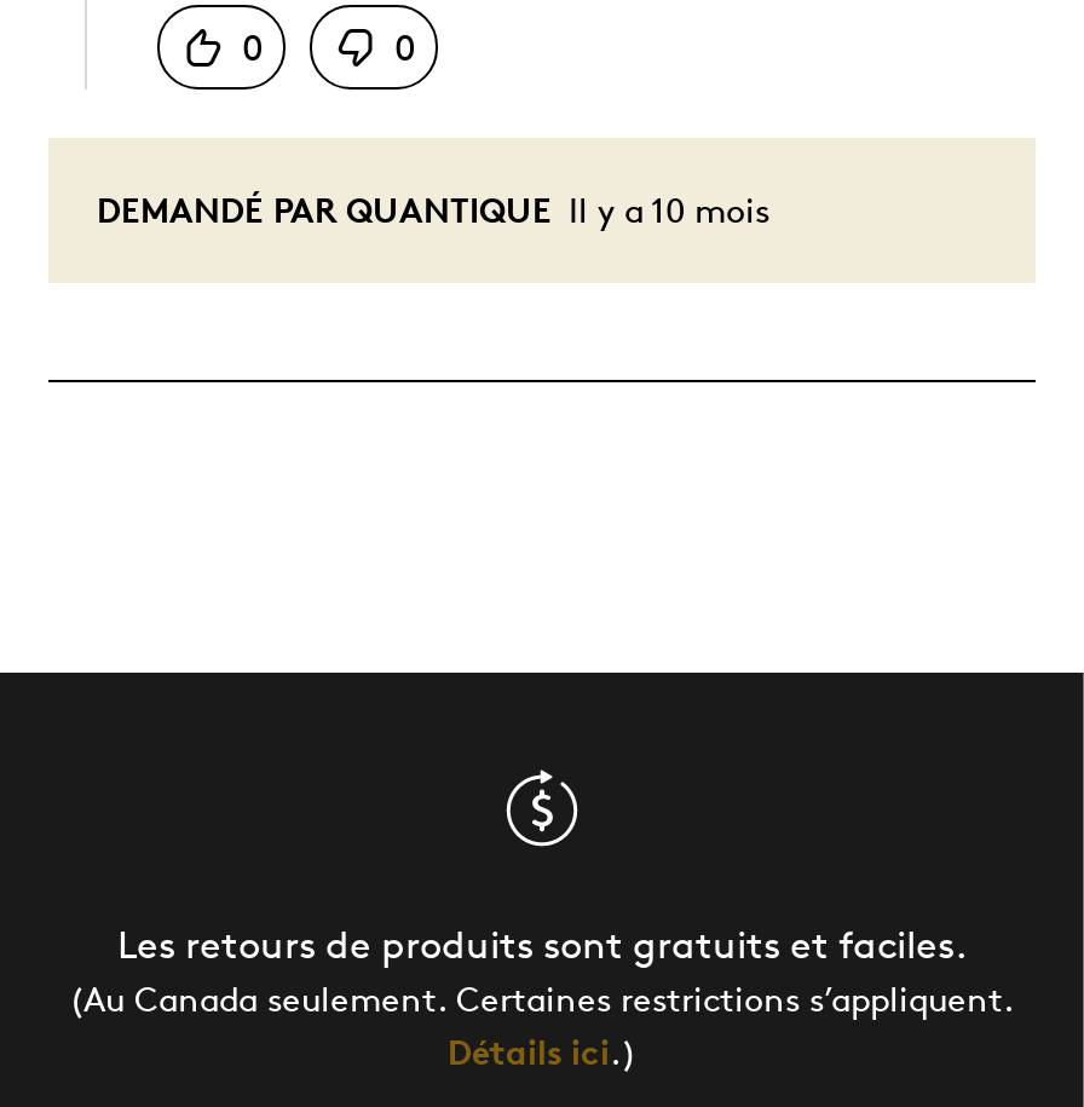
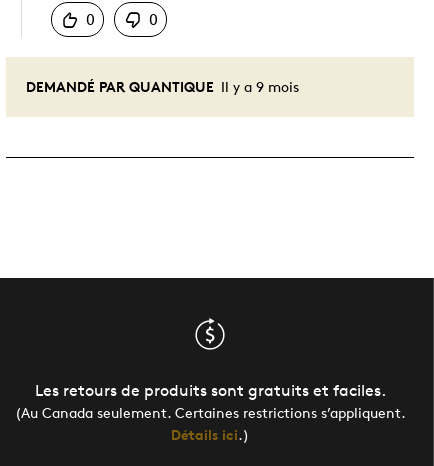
[97,189,769,230] DEMANDÉ PAR QUANTIQUE Il y a 10 mois -> [26,78,299,95] DEMANDÉ PAR QUANTIQUE Il y a 9 mois

